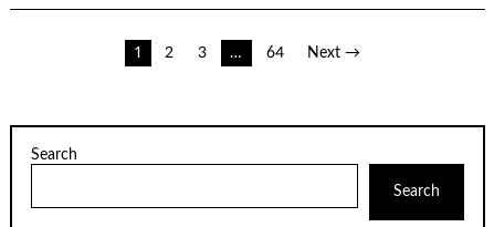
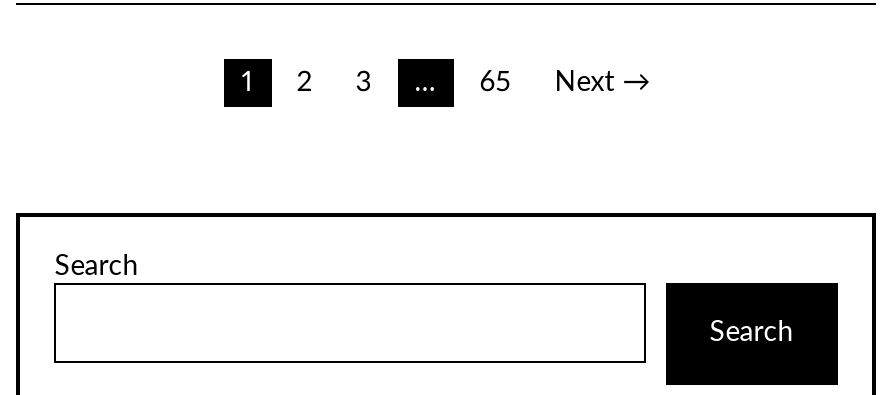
[266,45,284,61] 64 -> [480,69,512,97] 65

